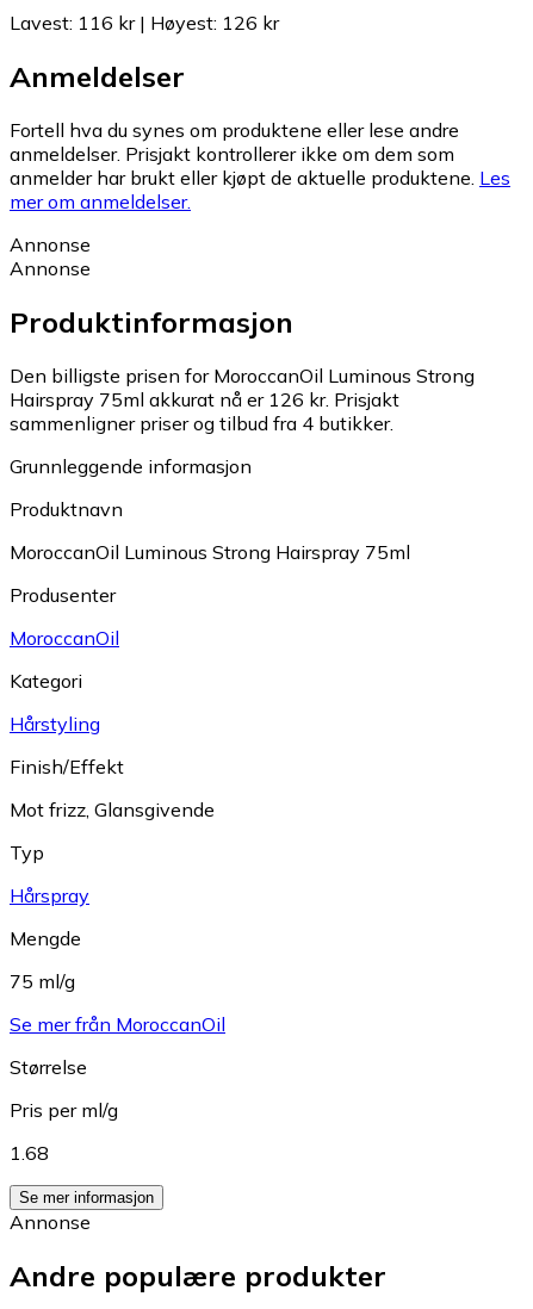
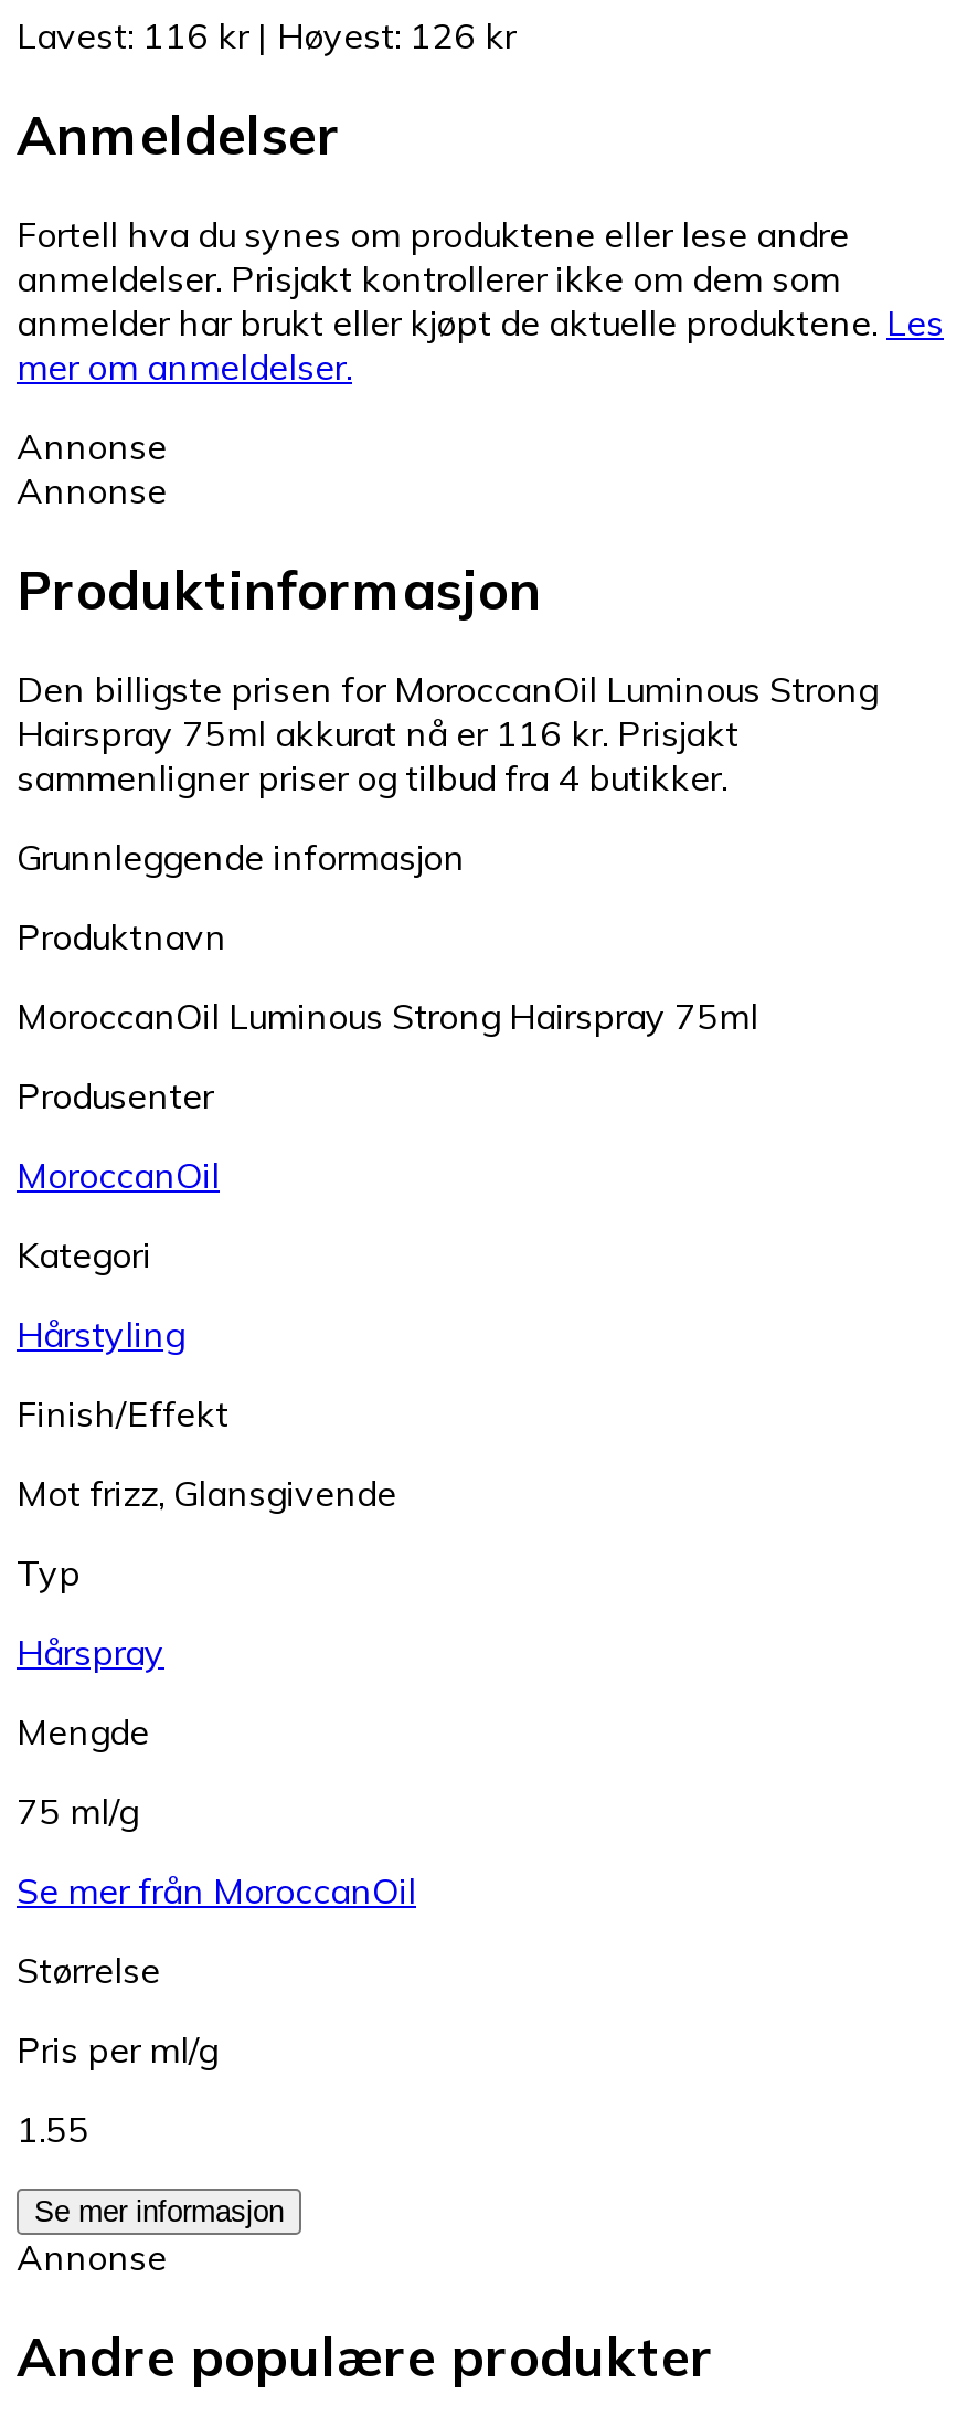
[10,387,399,411] Hairspray 75ml akkurat nå er 126 kr. Prisjakt -> [17,711,738,755] Hairspray 75ml akkurat nå er 116 kr. Prisjakt
[10,1141,49,1165] 1.68 -> [17,2107,89,2151] 1.55

